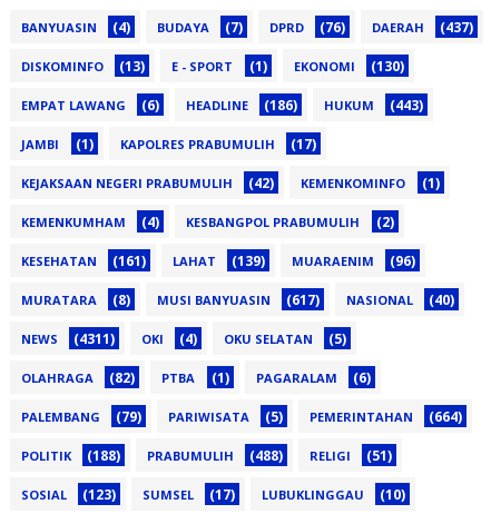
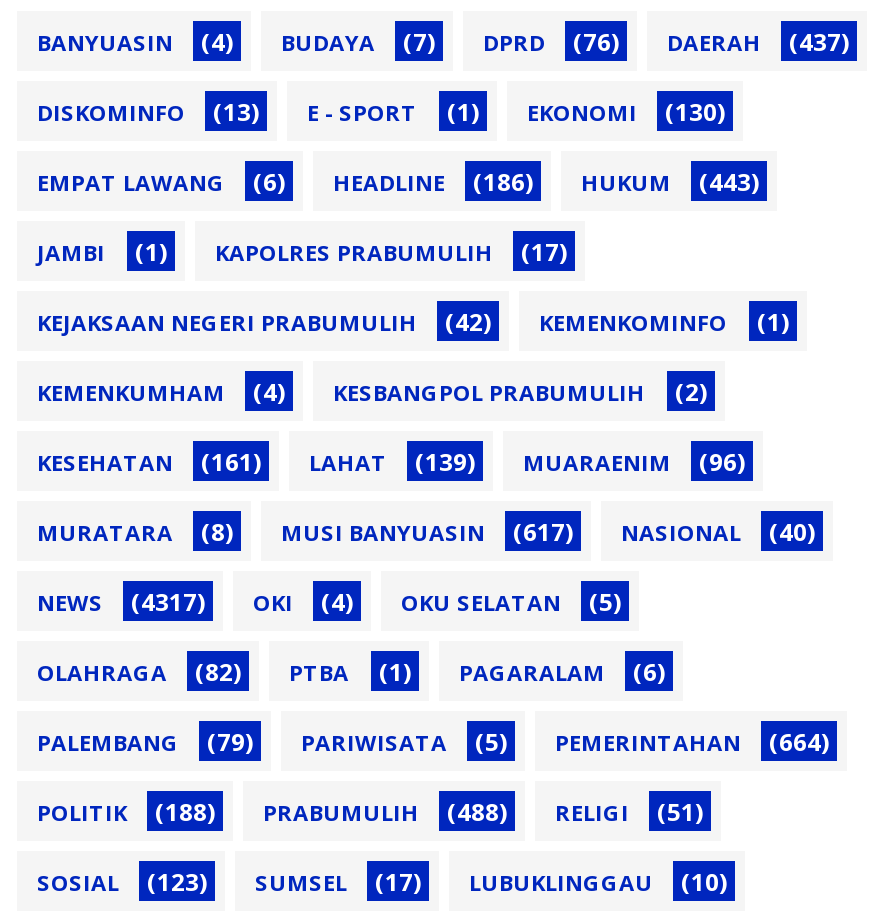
[73,330,115,348] (4311) -> [131,585,205,619] (4317)

